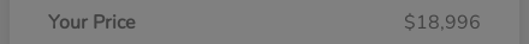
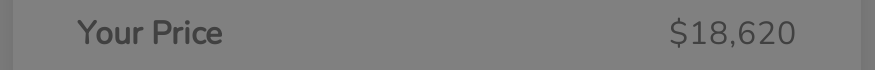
[404,10,481,36] $18,996 -> [669,12,797,56] $18,620

